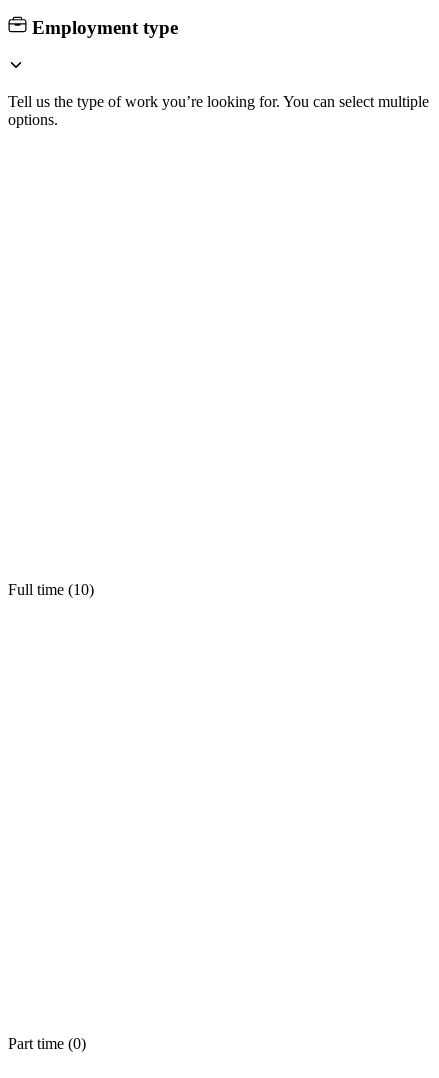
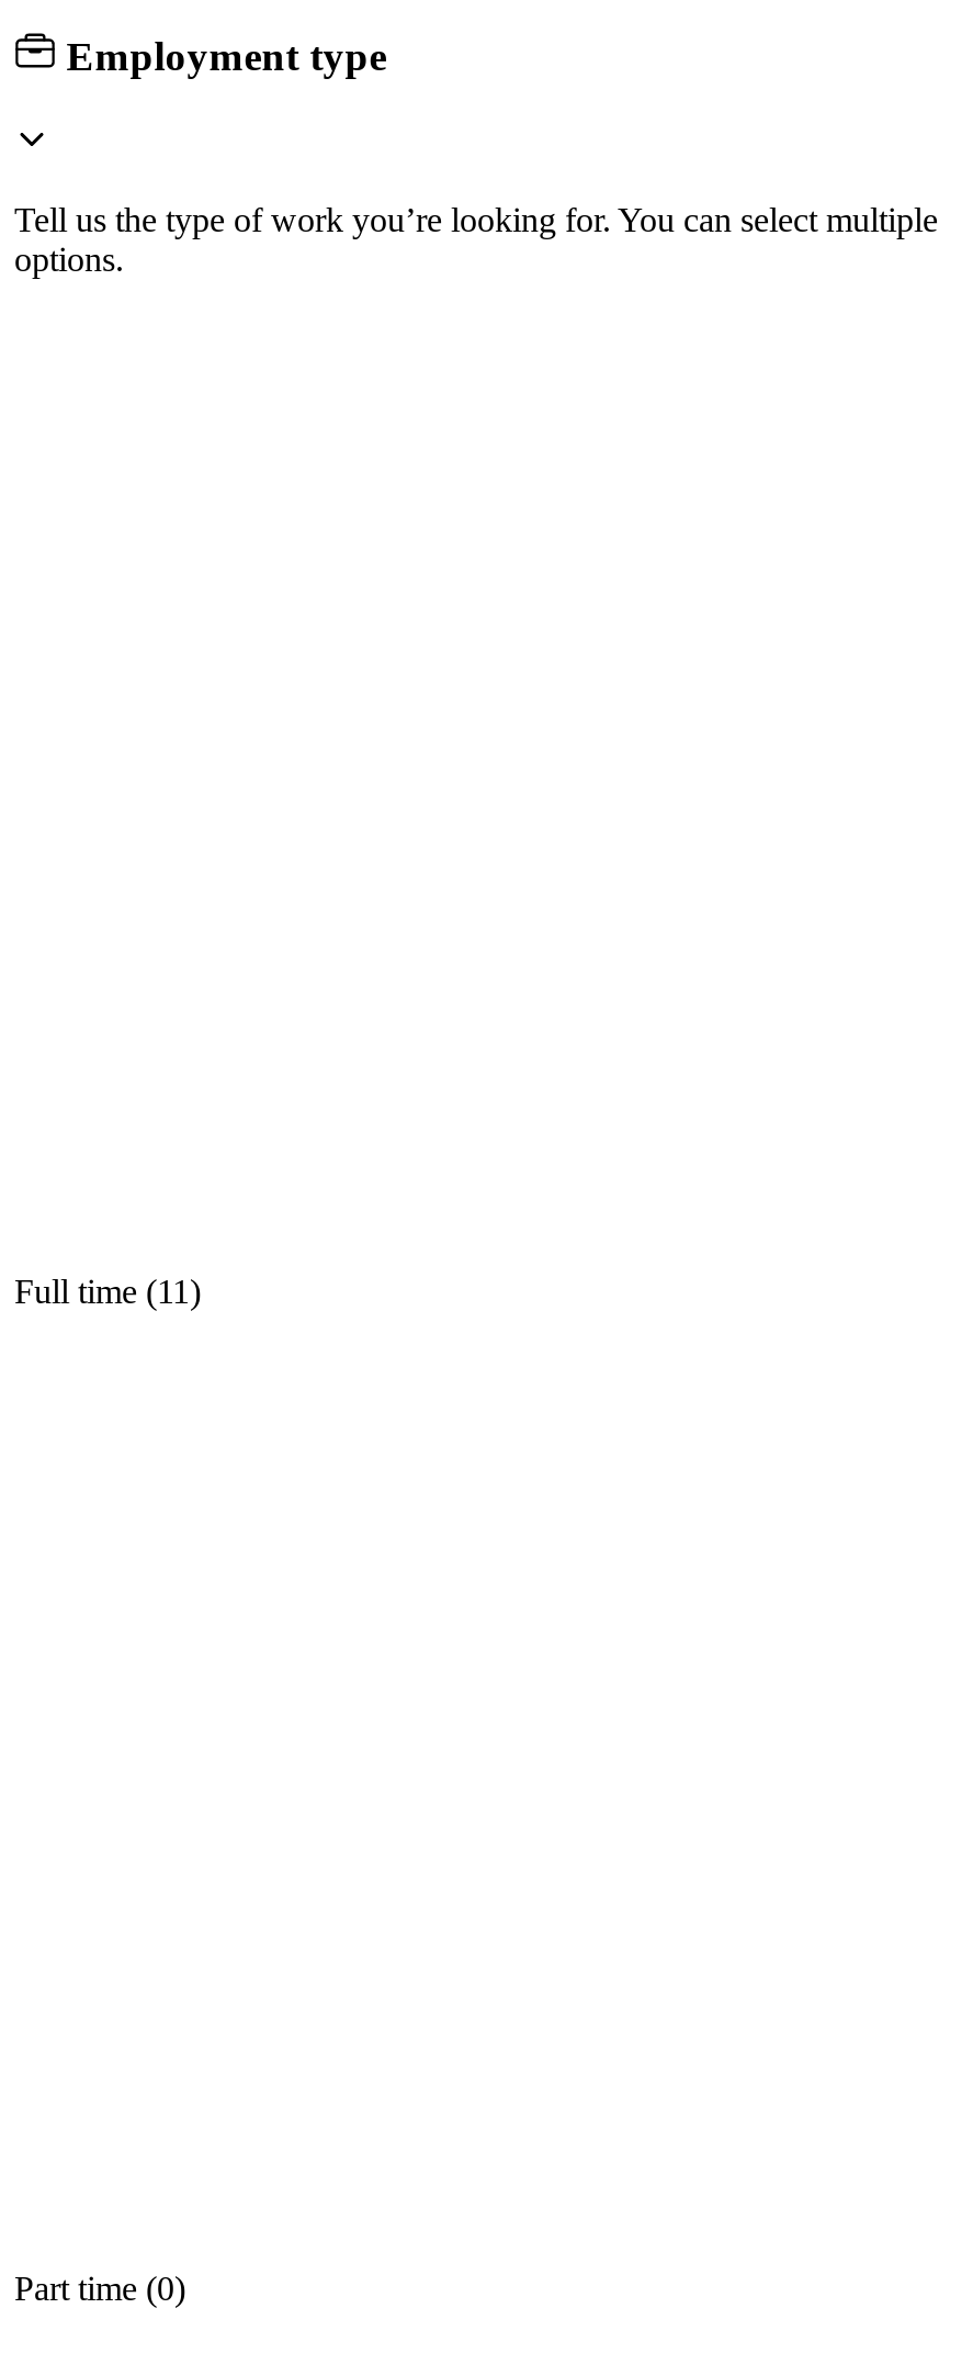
[8,581,94,598] Full time (10) -> [14,1273,201,1311] Full time (11)

